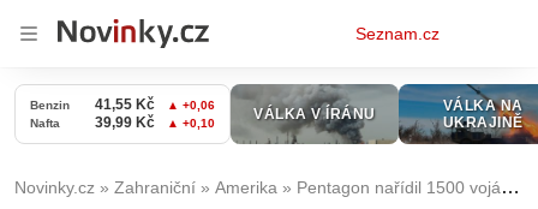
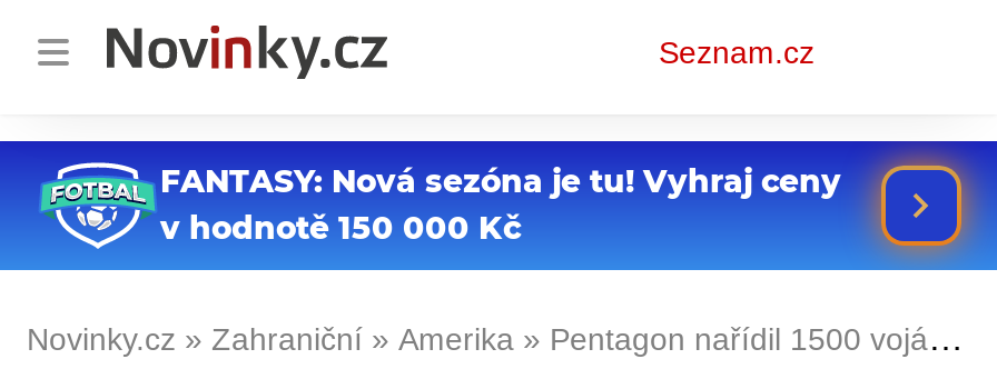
[4,82,534,150] [image] -> [7,139,990,272] [image]

